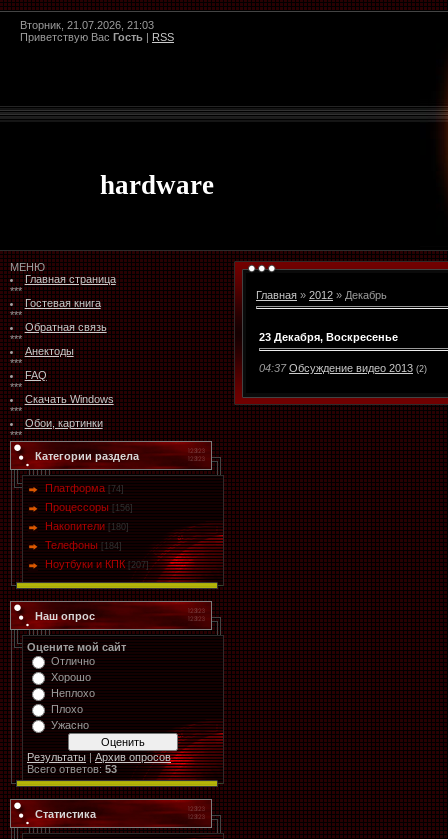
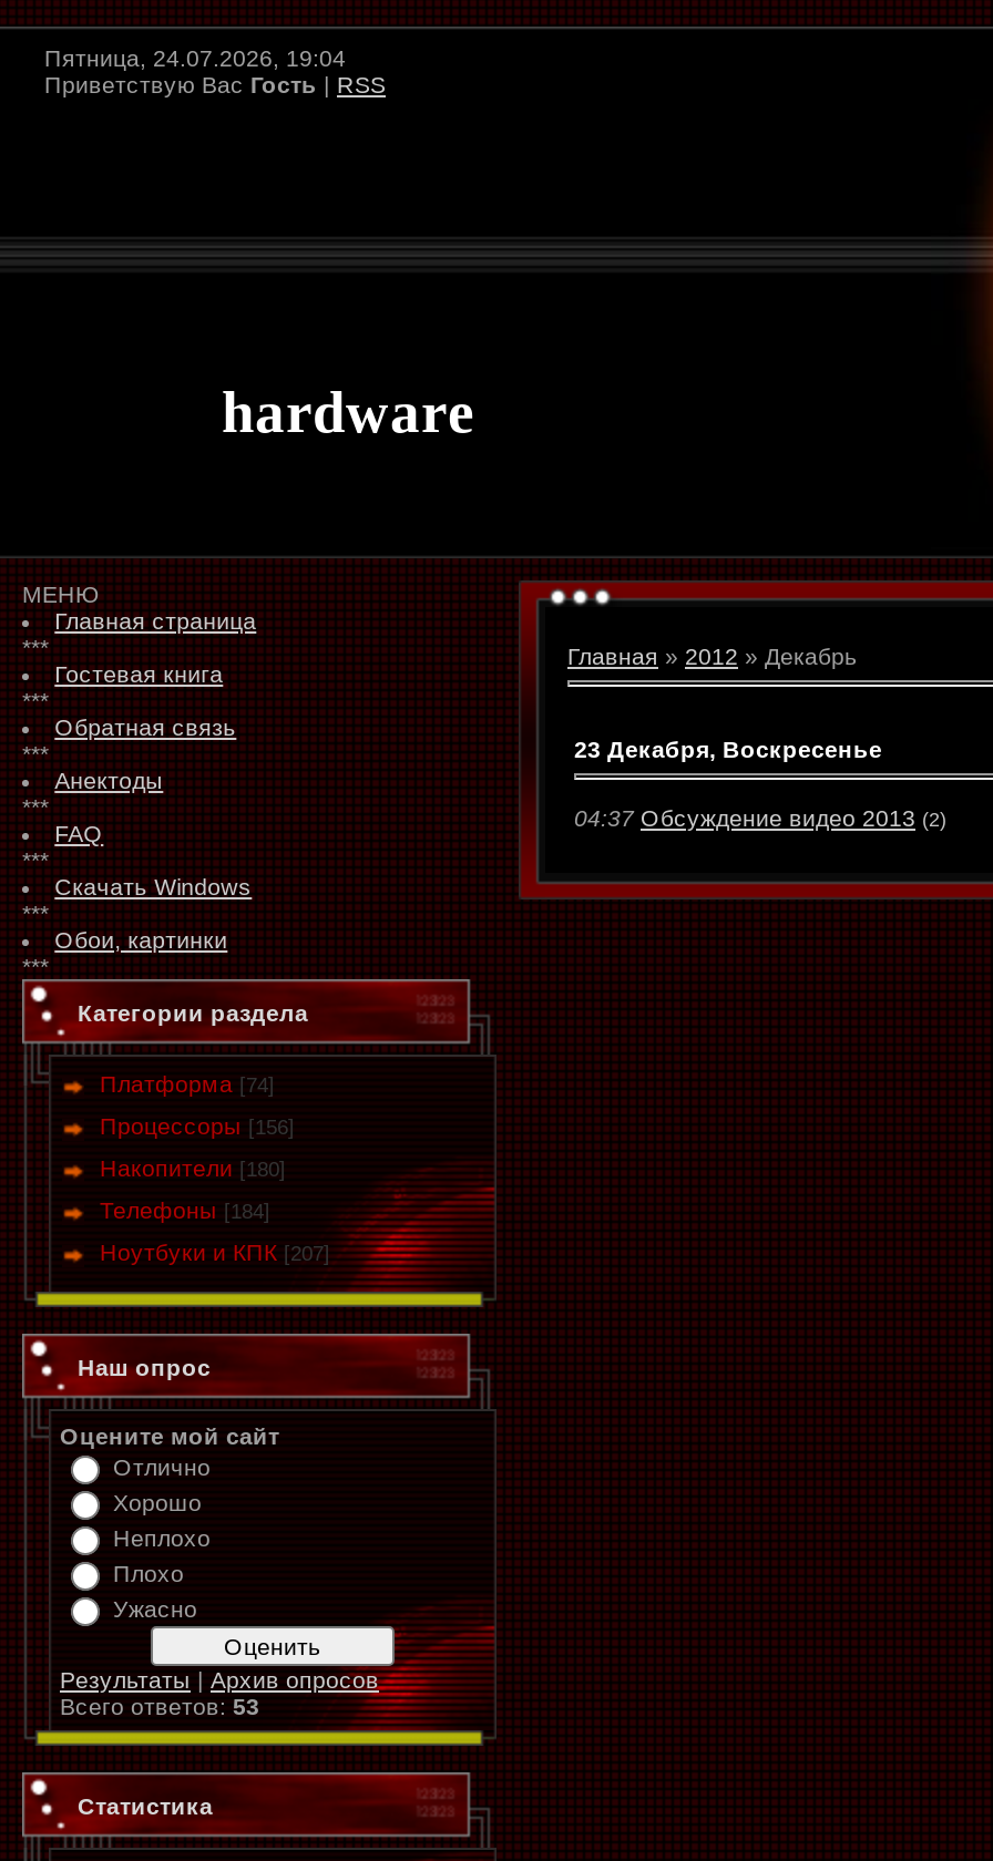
[20,19,154,31] Вторник, 21.07.2026, 21:03 -> [44,44,346,71] Пятница, 24.07.2026, 19:04

